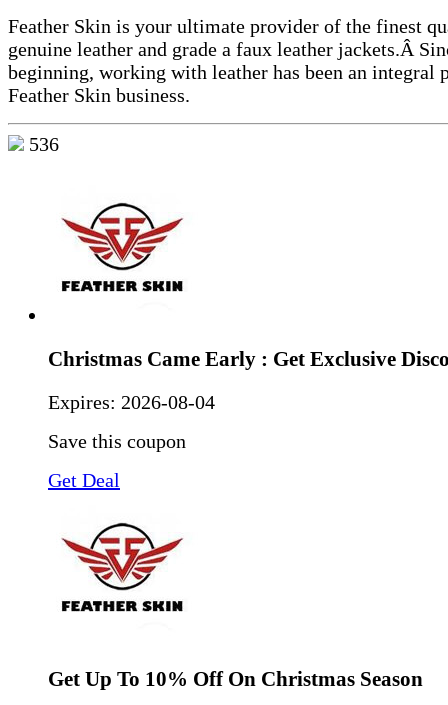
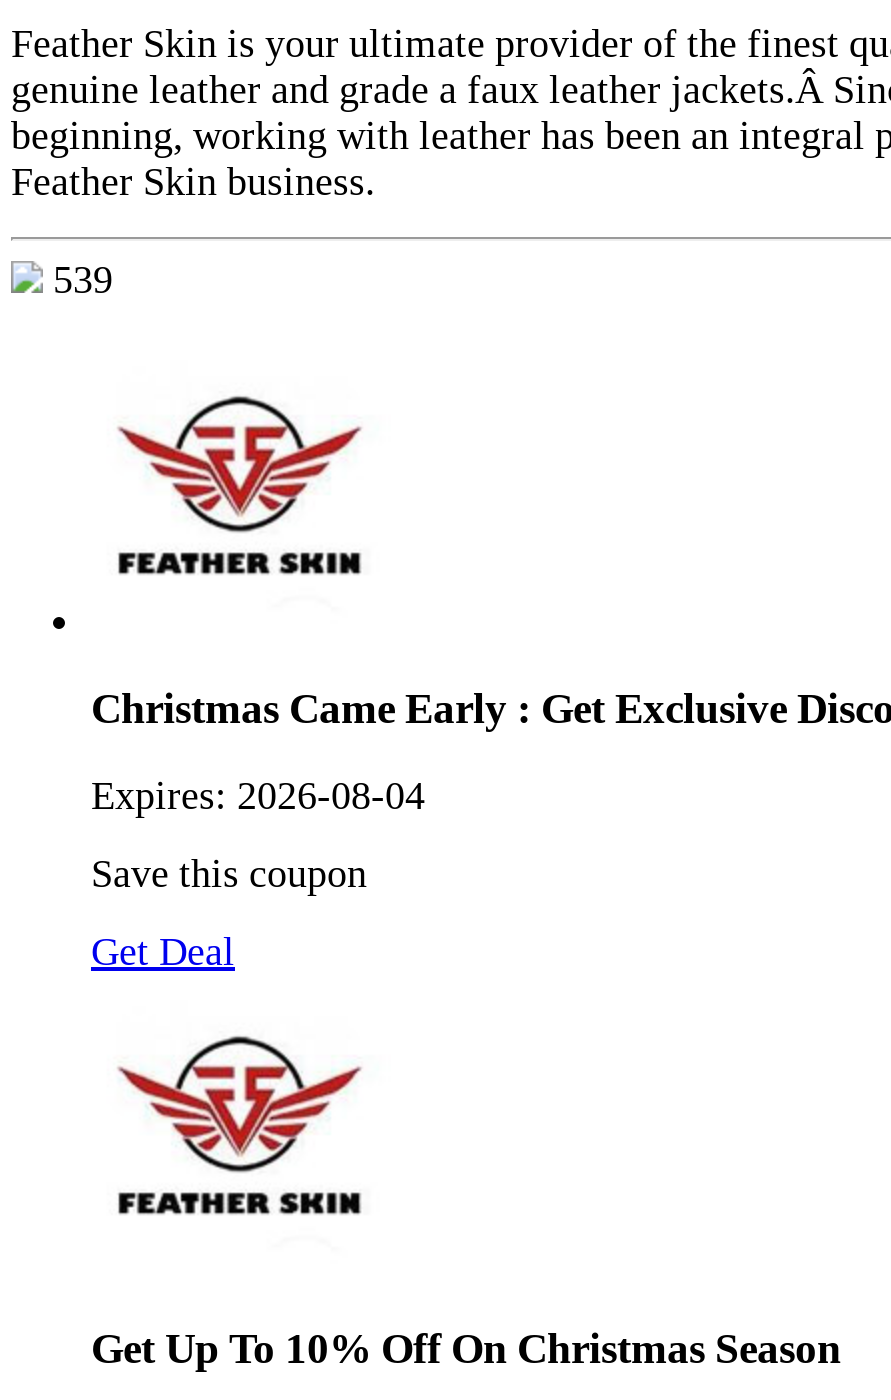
[24,133,59,155] 536 -> [43,257,113,301] 539

